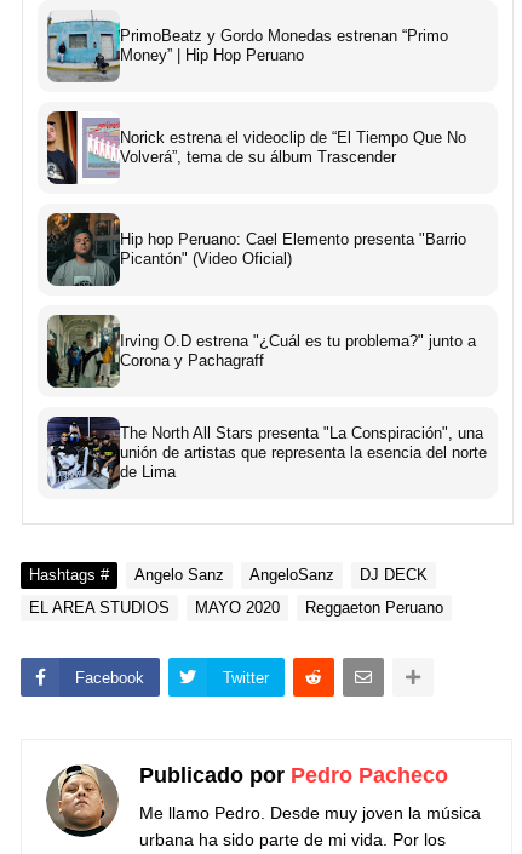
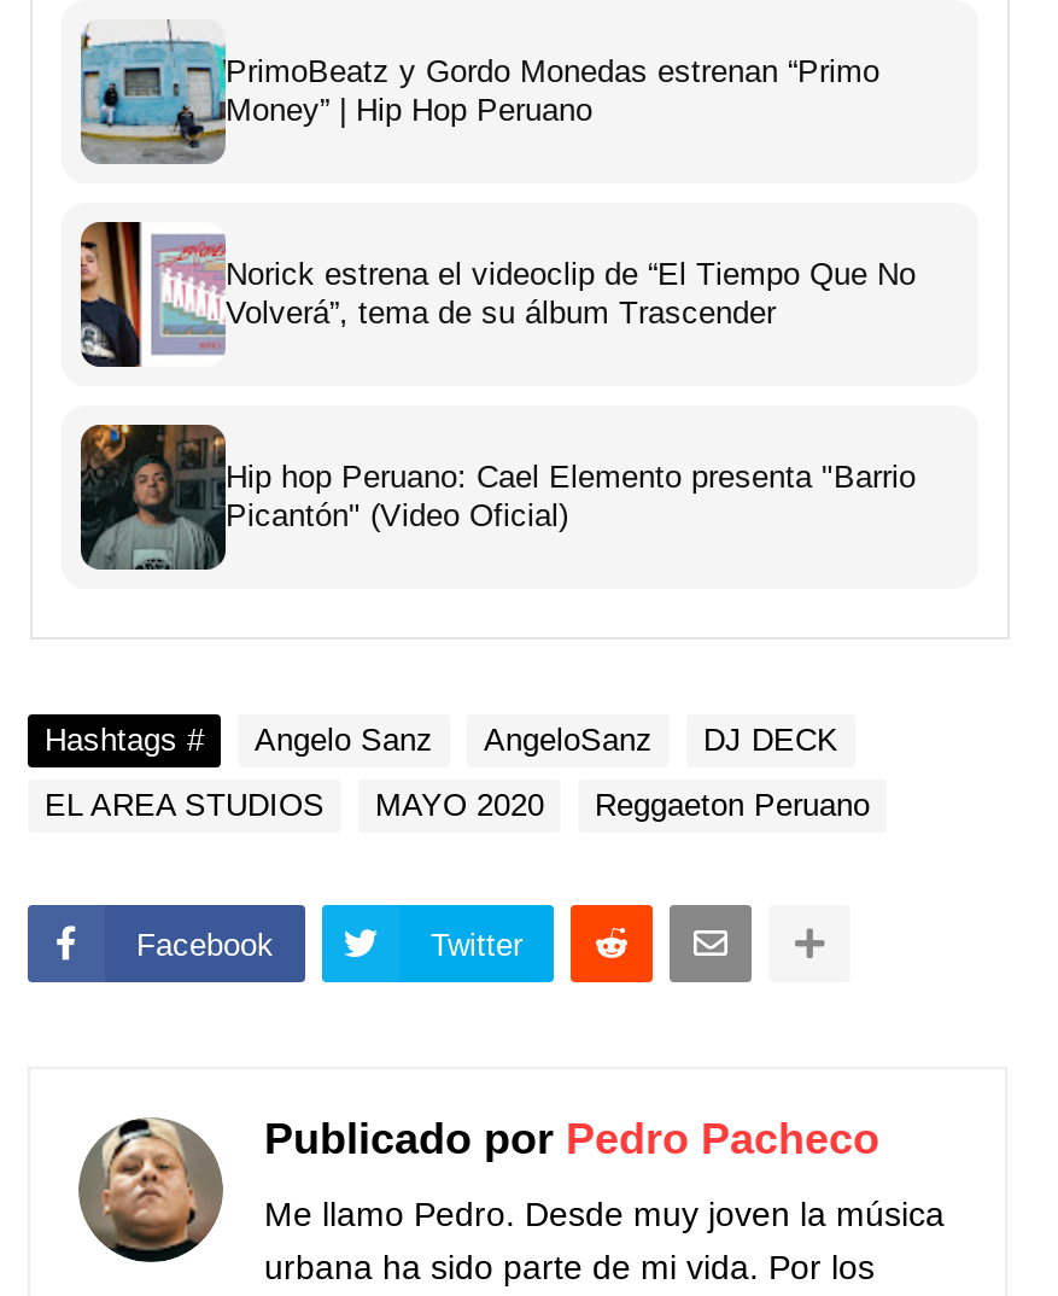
[47,314,476,389] [image] | Irving O.D estrena "¿Cuál es tu problema?" junto a | Corona y Pachagraff -> none
[47,415,487,489] [image] | The North All Stars presenta "La Conspiración", una | unión de artistas que representa la esencia del norte | de Lima -> none

